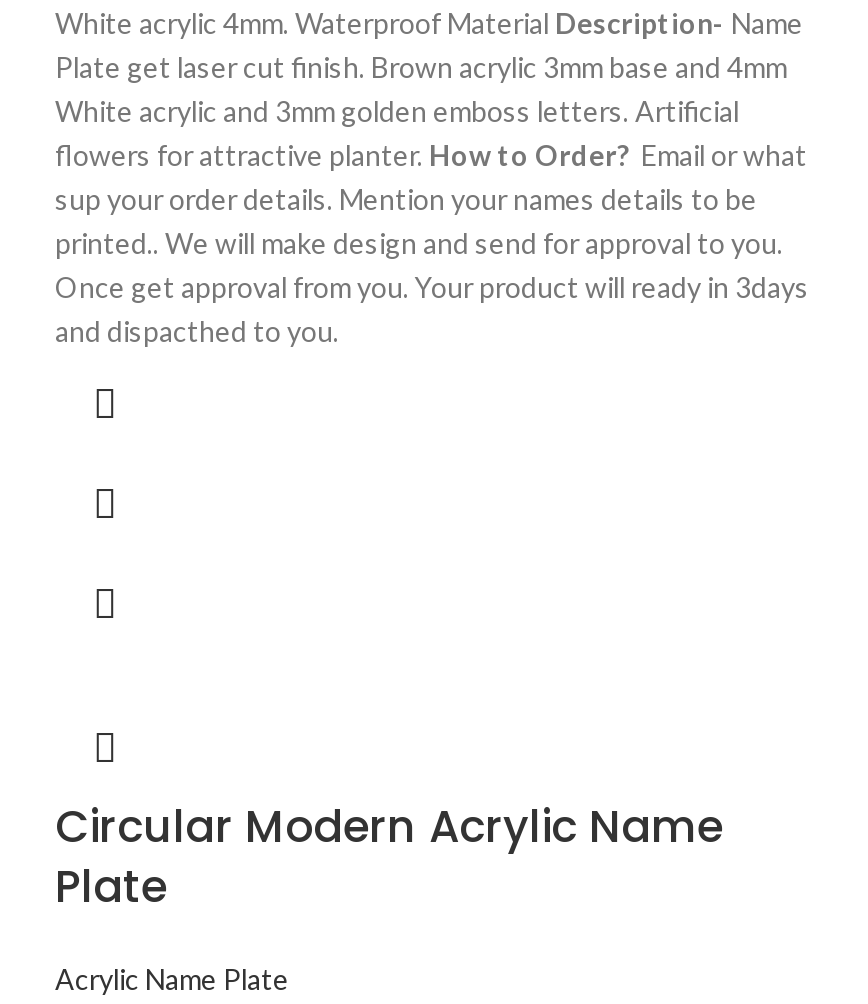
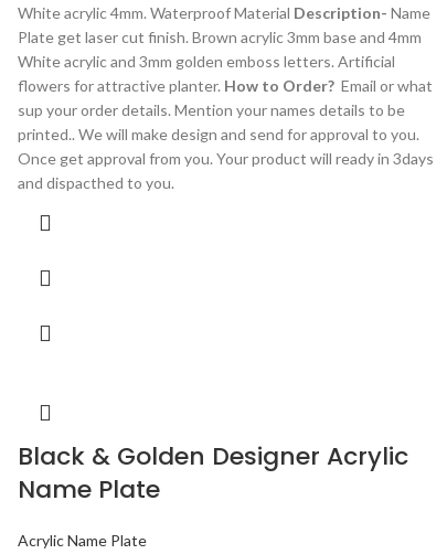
[55,797,723,919] Circular Modern Acrylic Name | Plate -> [18,440,408,507] Black & Golden Designer Acrylic | Name Plate

